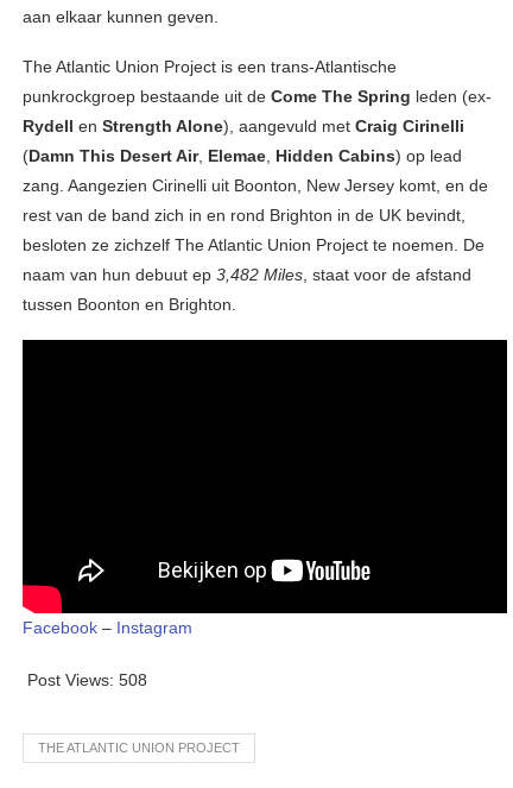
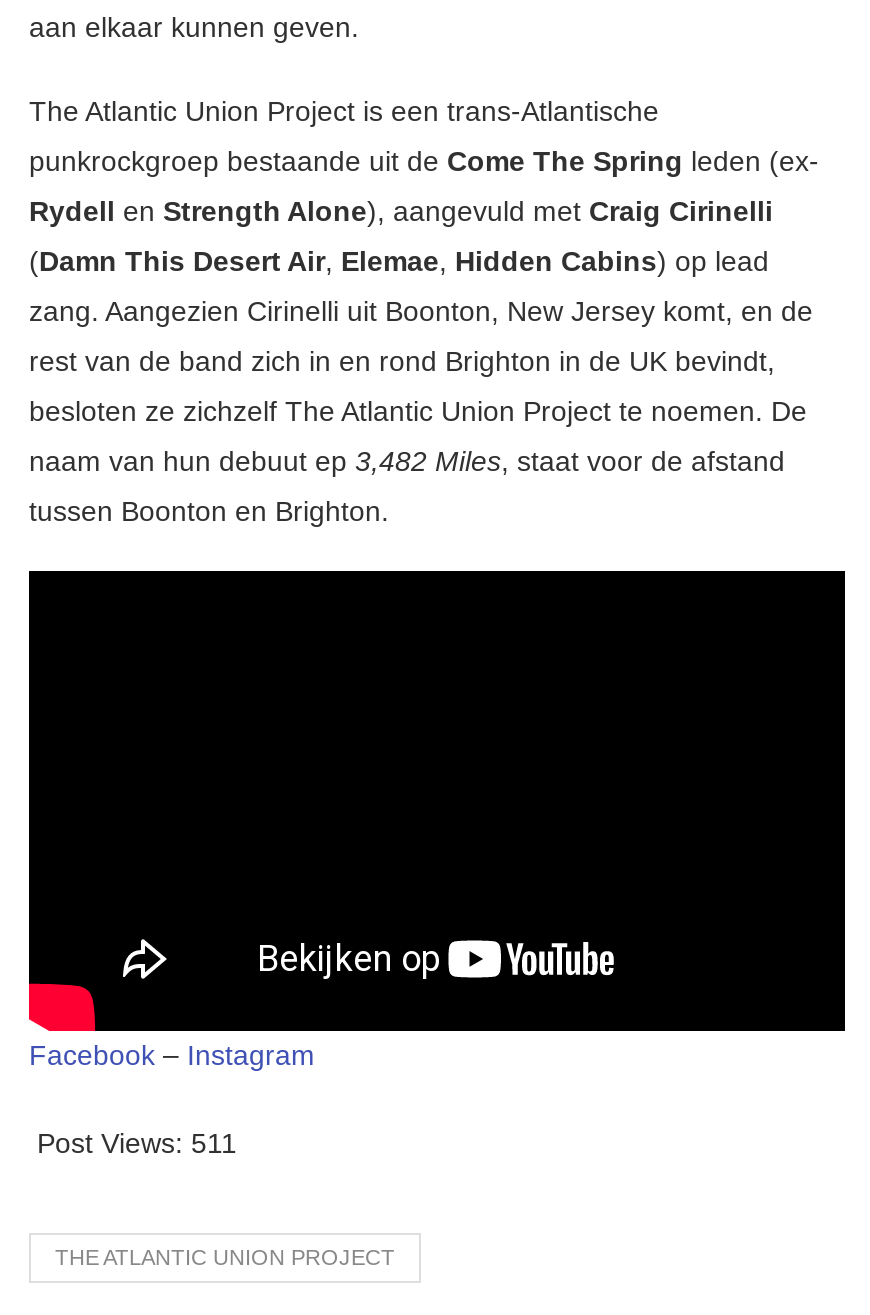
[27,670,147,689] Post Views: 508 -> [37,1127,237,1159] Post Views: 511

